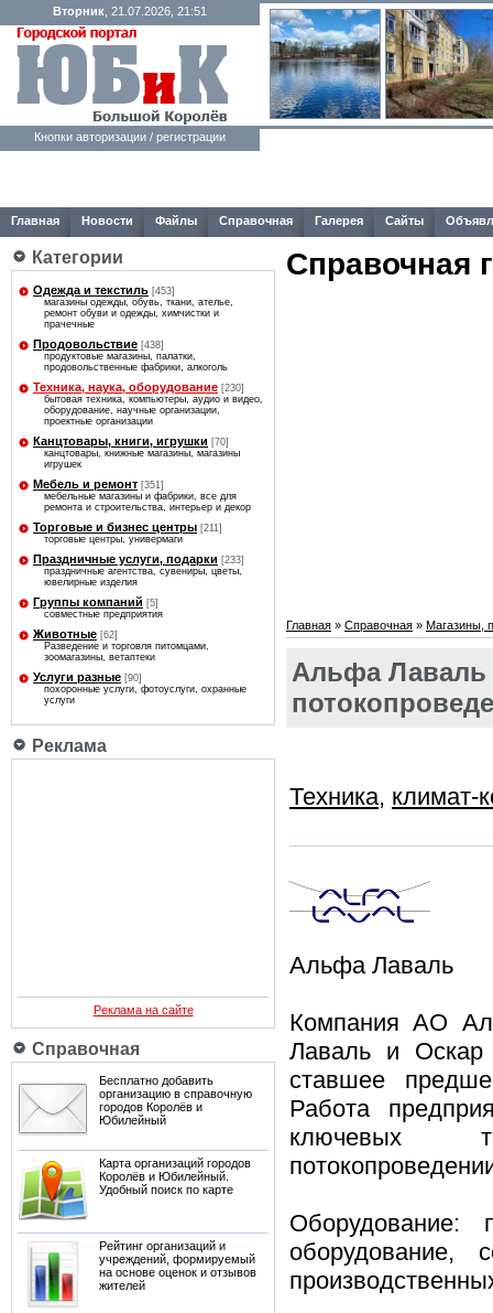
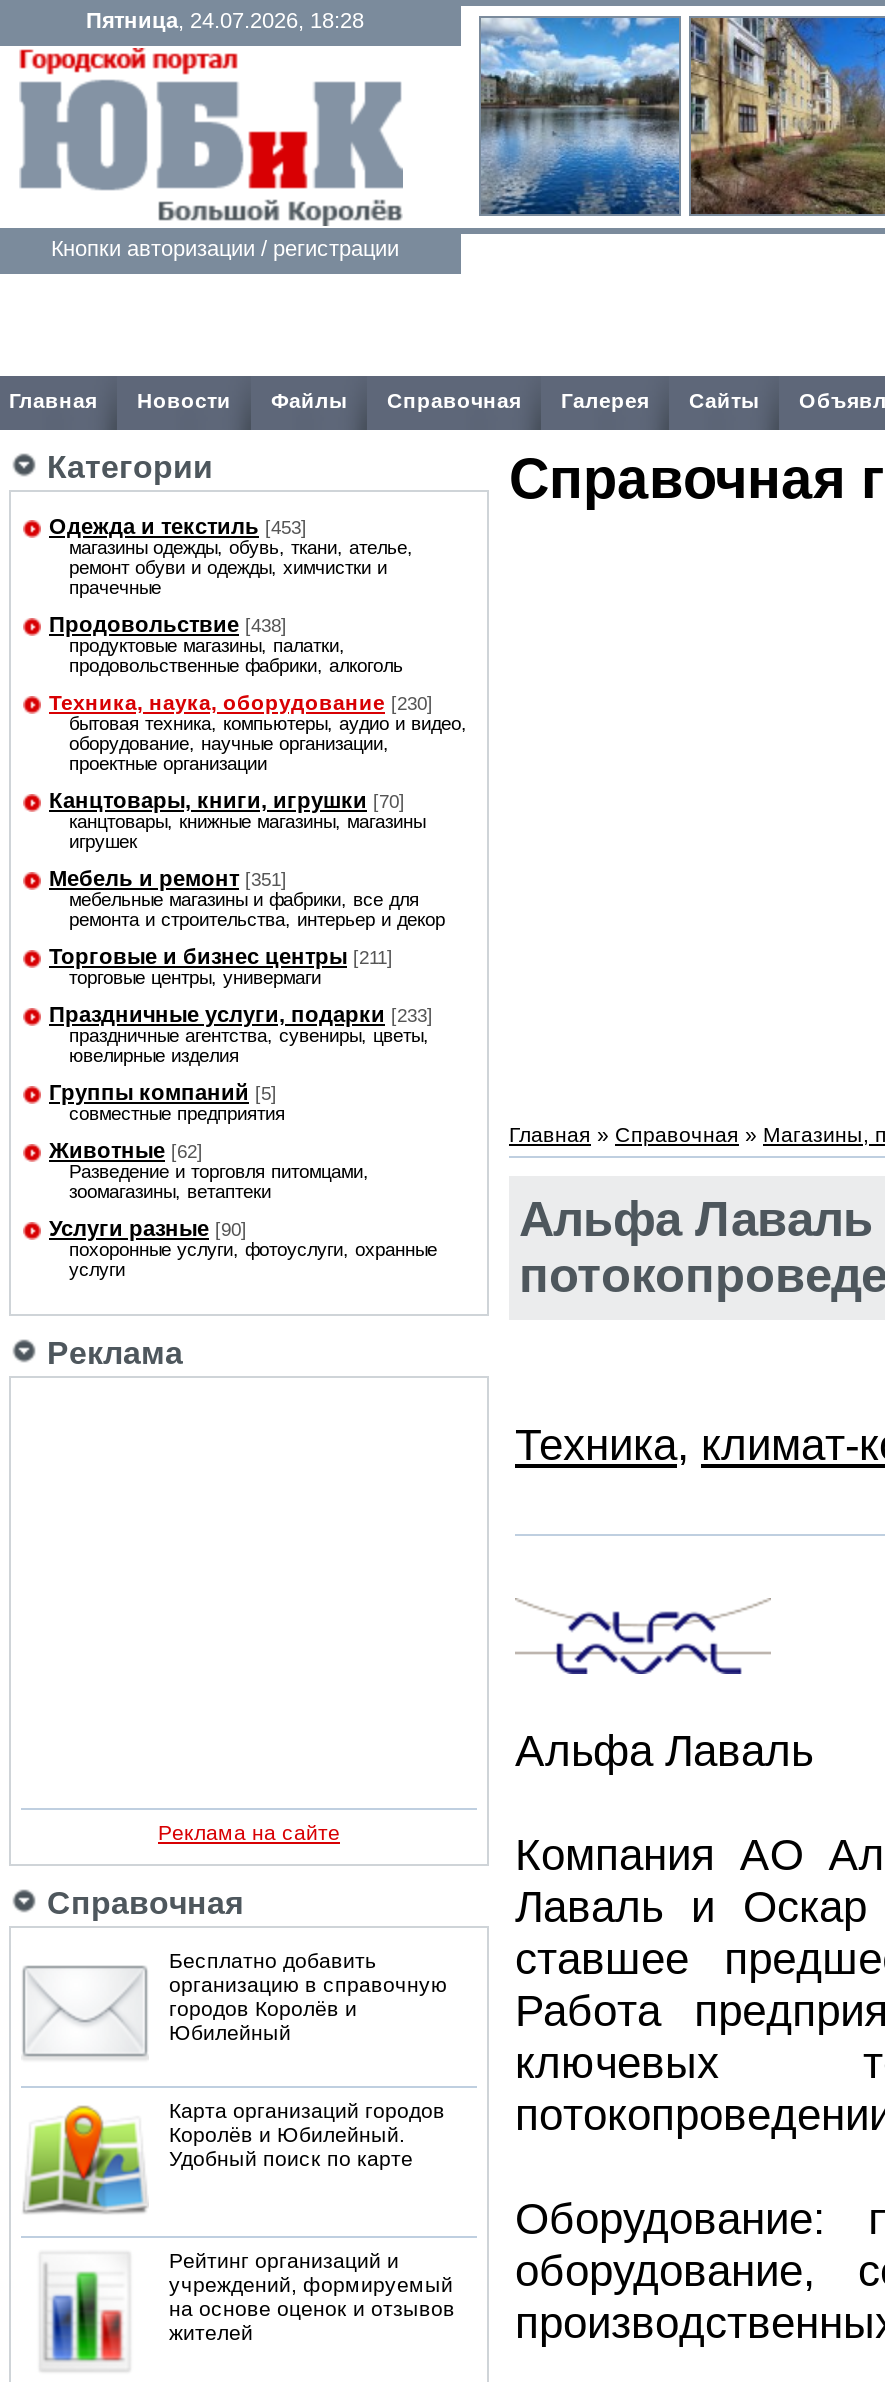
[53,4,207,18] Вторник, 21.07.2026, 21:51 -> [86,8,364,32] Пятница, 24.07.2026, 18:28

